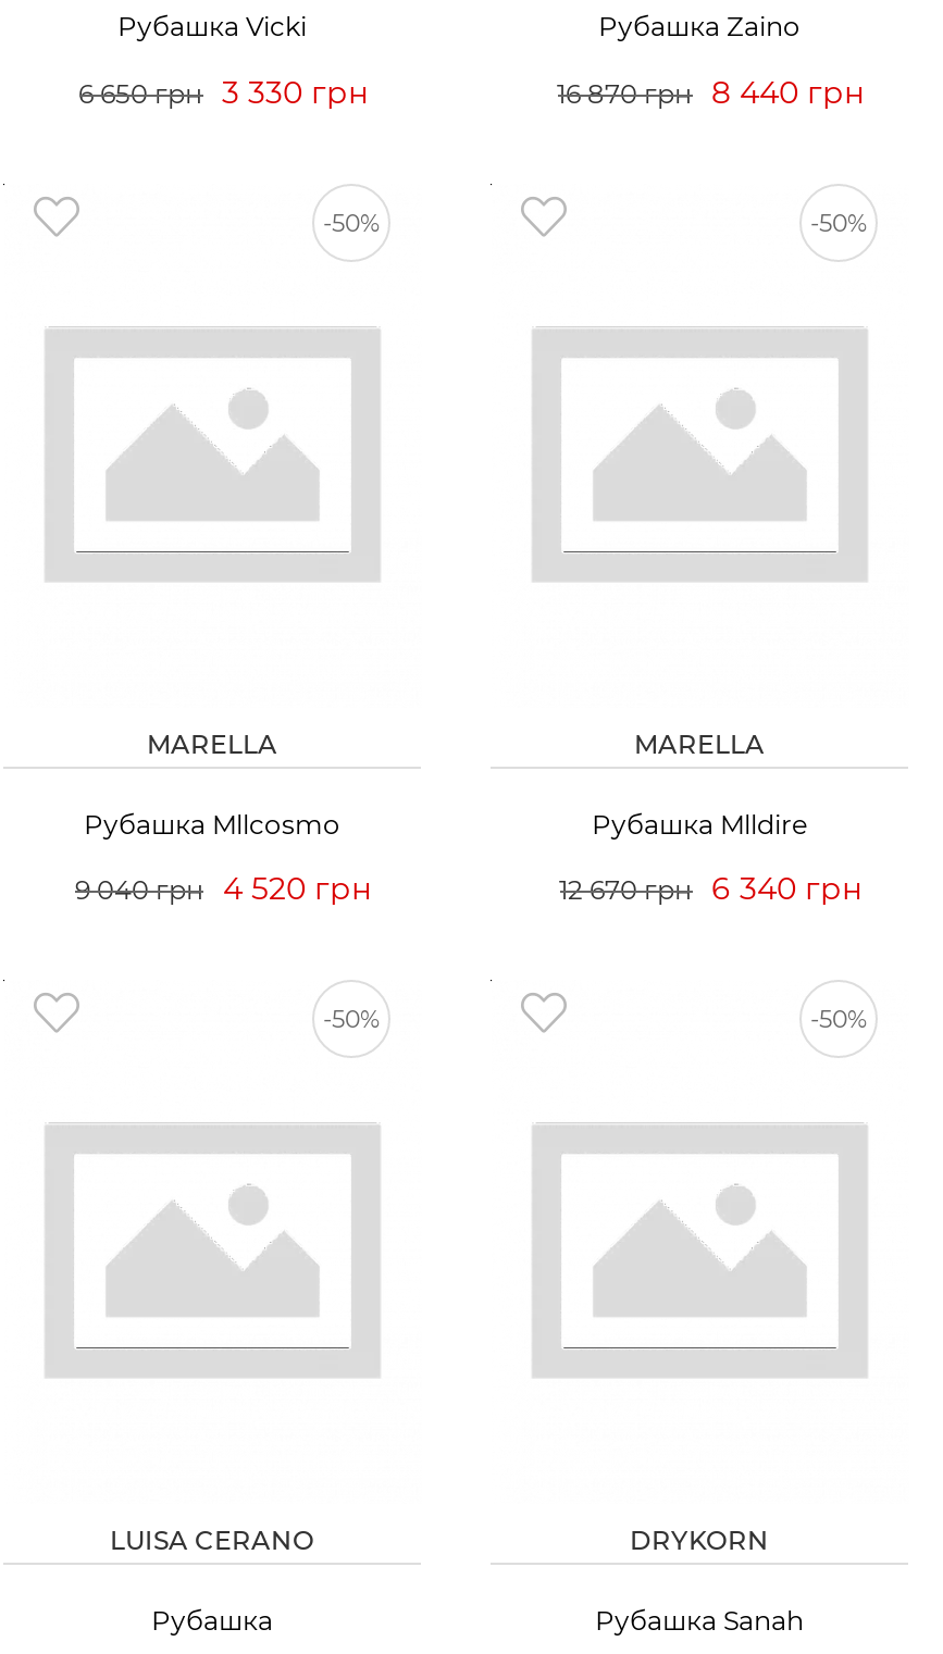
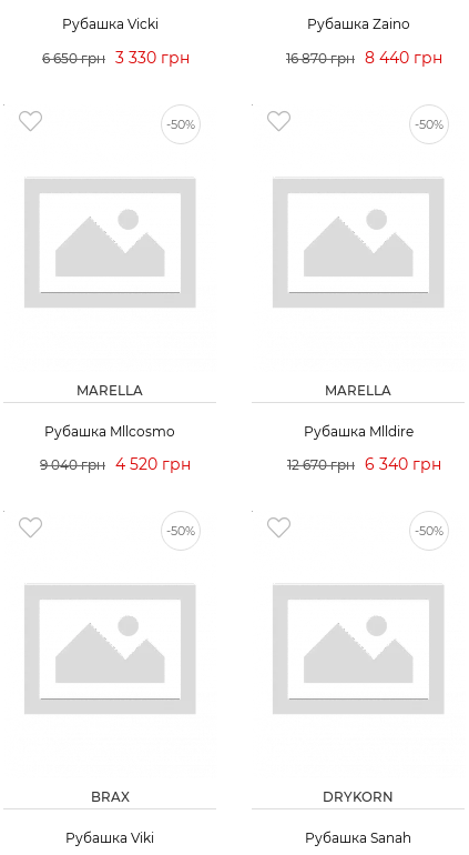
[110,1526,314,1557] LUISA CERANO -> [90,790,129,805] BRAX
[151,1604,273,1637] Рубашка -> [65,829,154,846] Рубашка Viki

